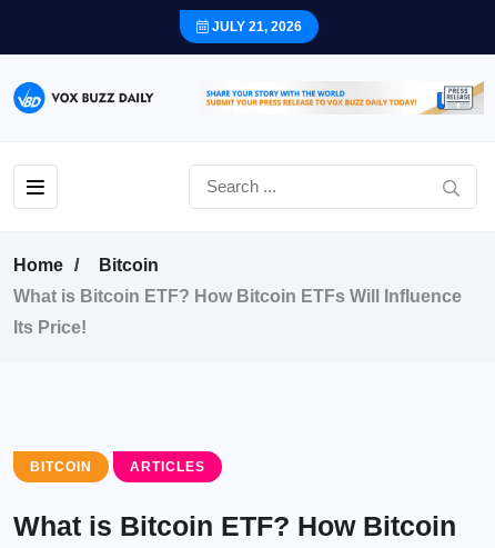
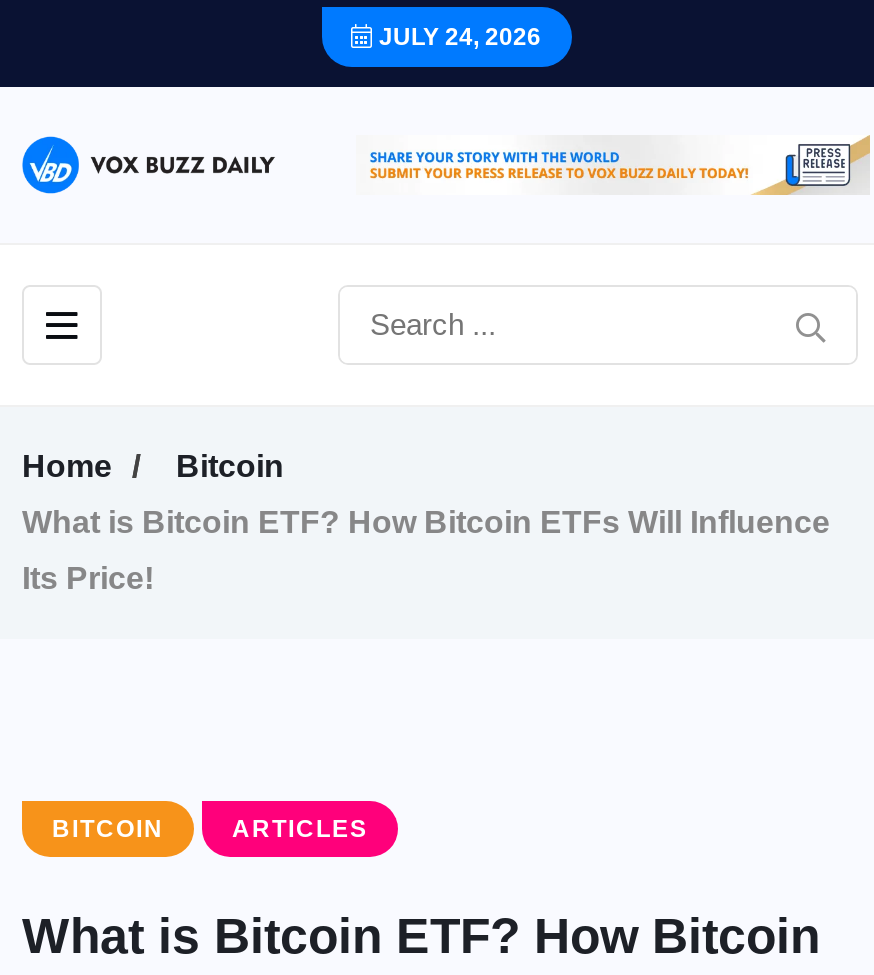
[208,19,301,34] JULY 21, 2026 -> [373,23,541,51] JULY 24, 2026

